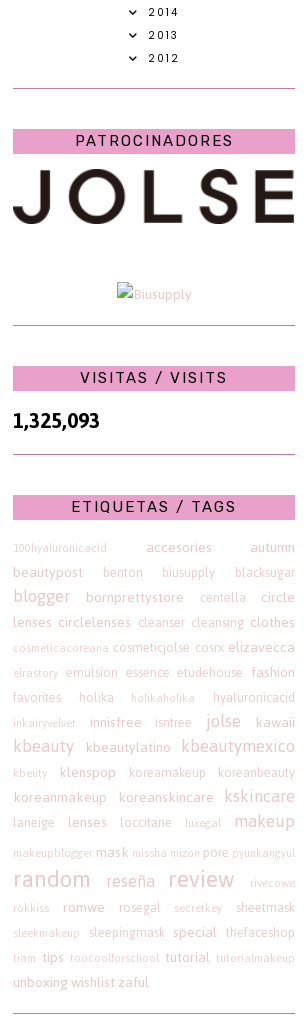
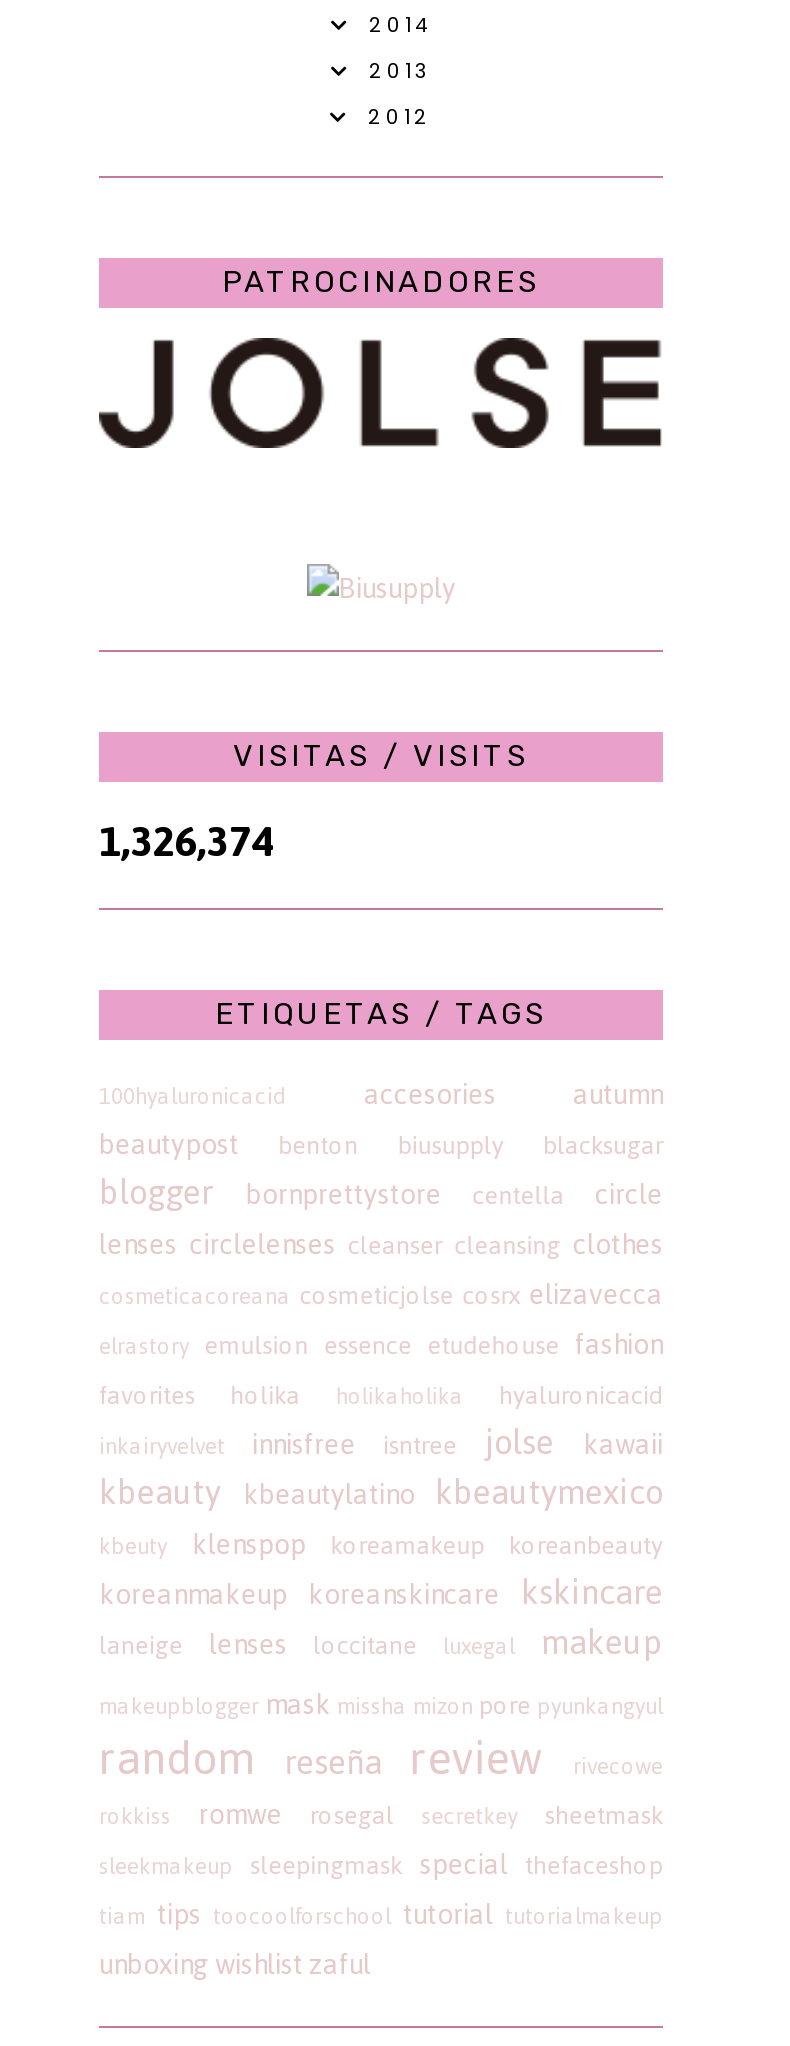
[13,400,100,441] 1,325,093 -> [99,801,273,883] 1,326,374

